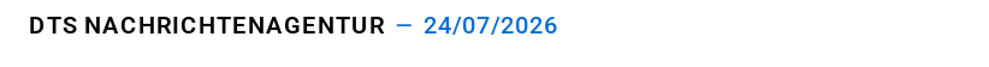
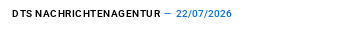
[29,11,558,37] DTS NACHRICHTENAGENTUR 24/07/2026 -> [12,8,232,19] DTS NACHRICHTENAGENTUR 22/07/2026

